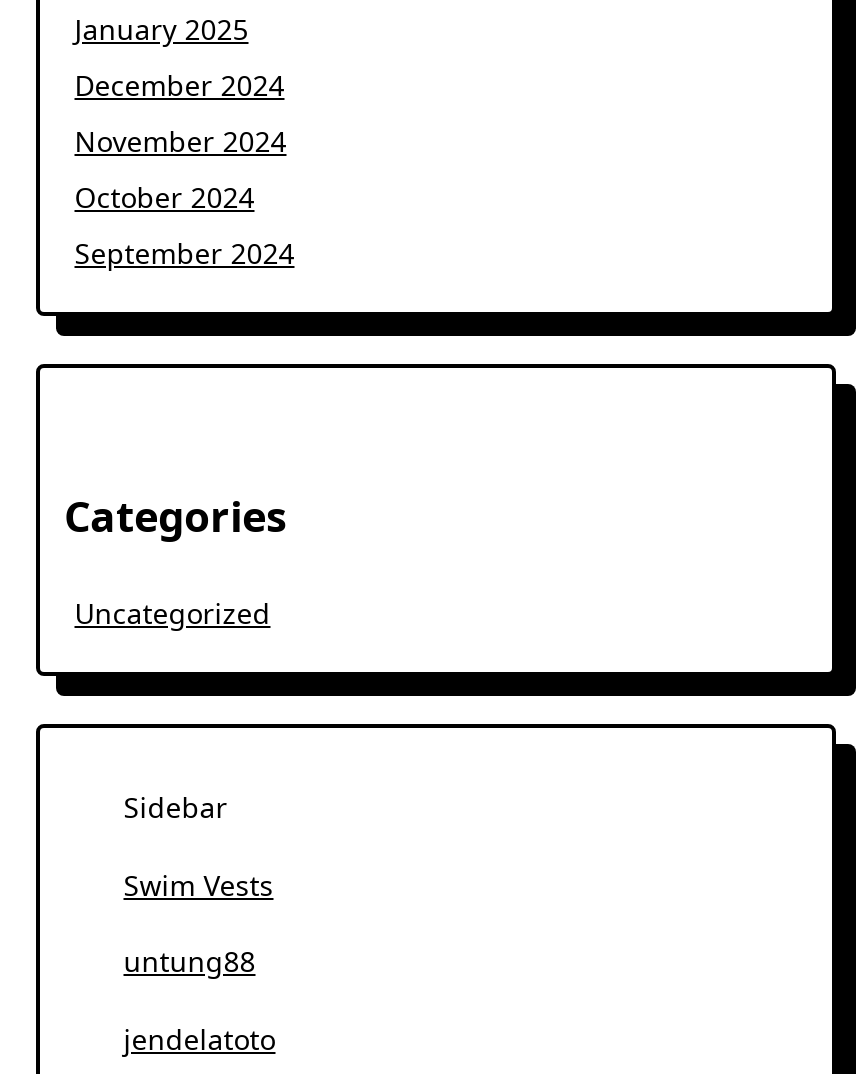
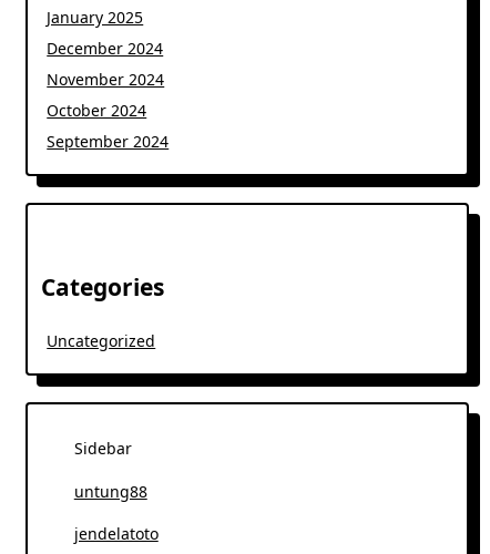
[124,865,274,903] Swim Vests -> none

